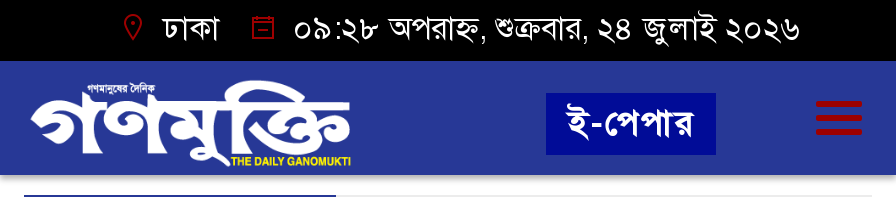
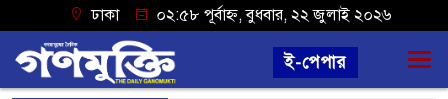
[285,9,799,49] ০৯:২৮ অপরাহ্ন, শুক্রবার, ২৪ জুলাই ২০২৬ -> [151,5,390,25] ০২:৫৮ পূর্বাহ্ন, বুধবার, ২২ জুলাই ২০২৬

